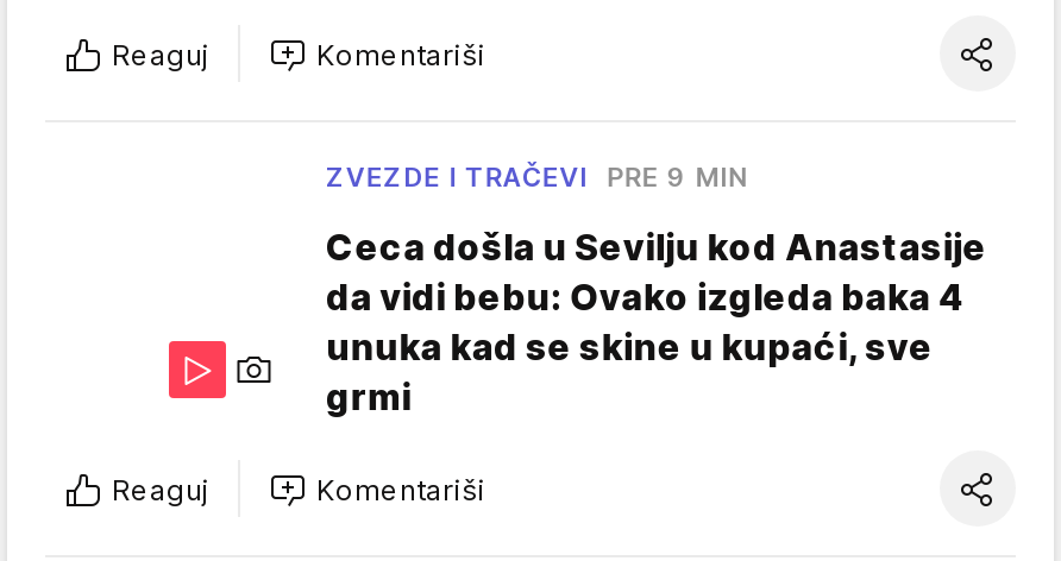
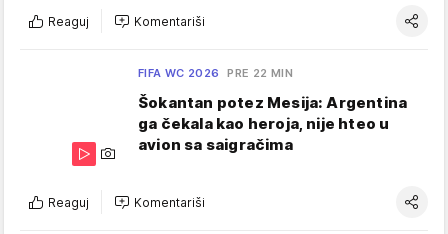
[326,160,747,194] ZVEZDE I TRAČEVI PRE 9 MIN -> [138,66,293,80] FIFA WC 2026 PRE 22 MIN
[326,225,987,420] Ceca došla u Sevilju kod Anastasije | da vidi bebu: Ovako izgleda baka 4 | unuka kad se skine u kupaći, sve | grmi -> [138,93,407,154] Šokantan potez Mesija: Argentina | ga čekala kao heroja, nije hteo u | avion sa saigračima

